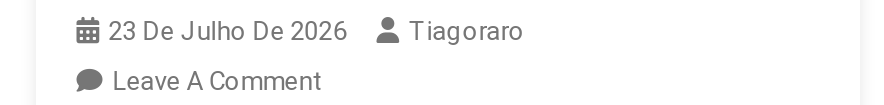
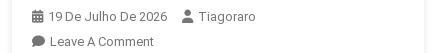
[109,16,347,46] 23 De Julho De 2026 -> [48,8,167,23] 19 De Julho De 2026

